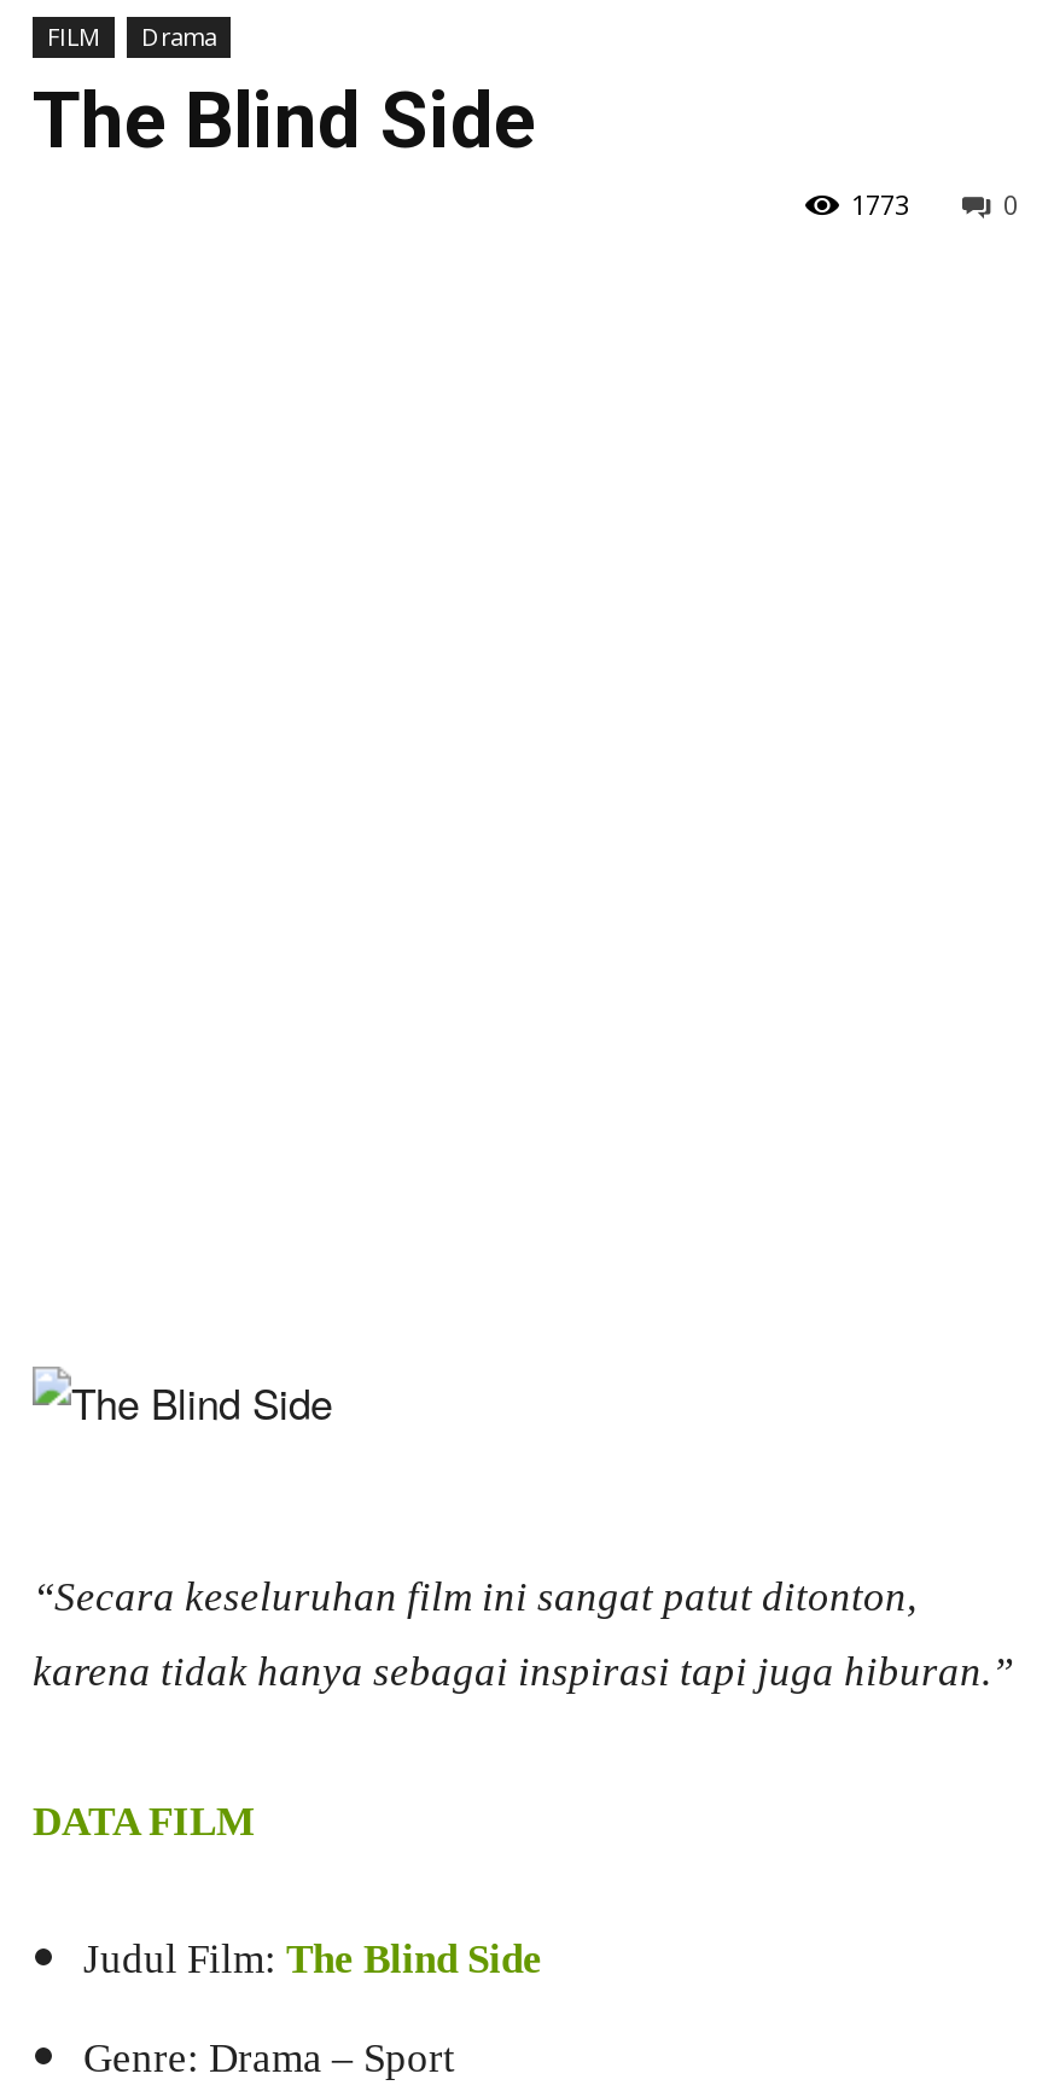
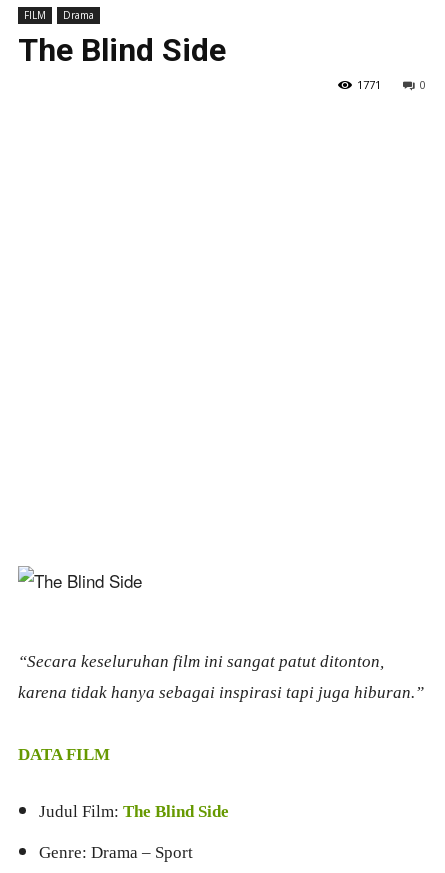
[851,186,909,222] 1773 -> [357,77,381,92] 1771

